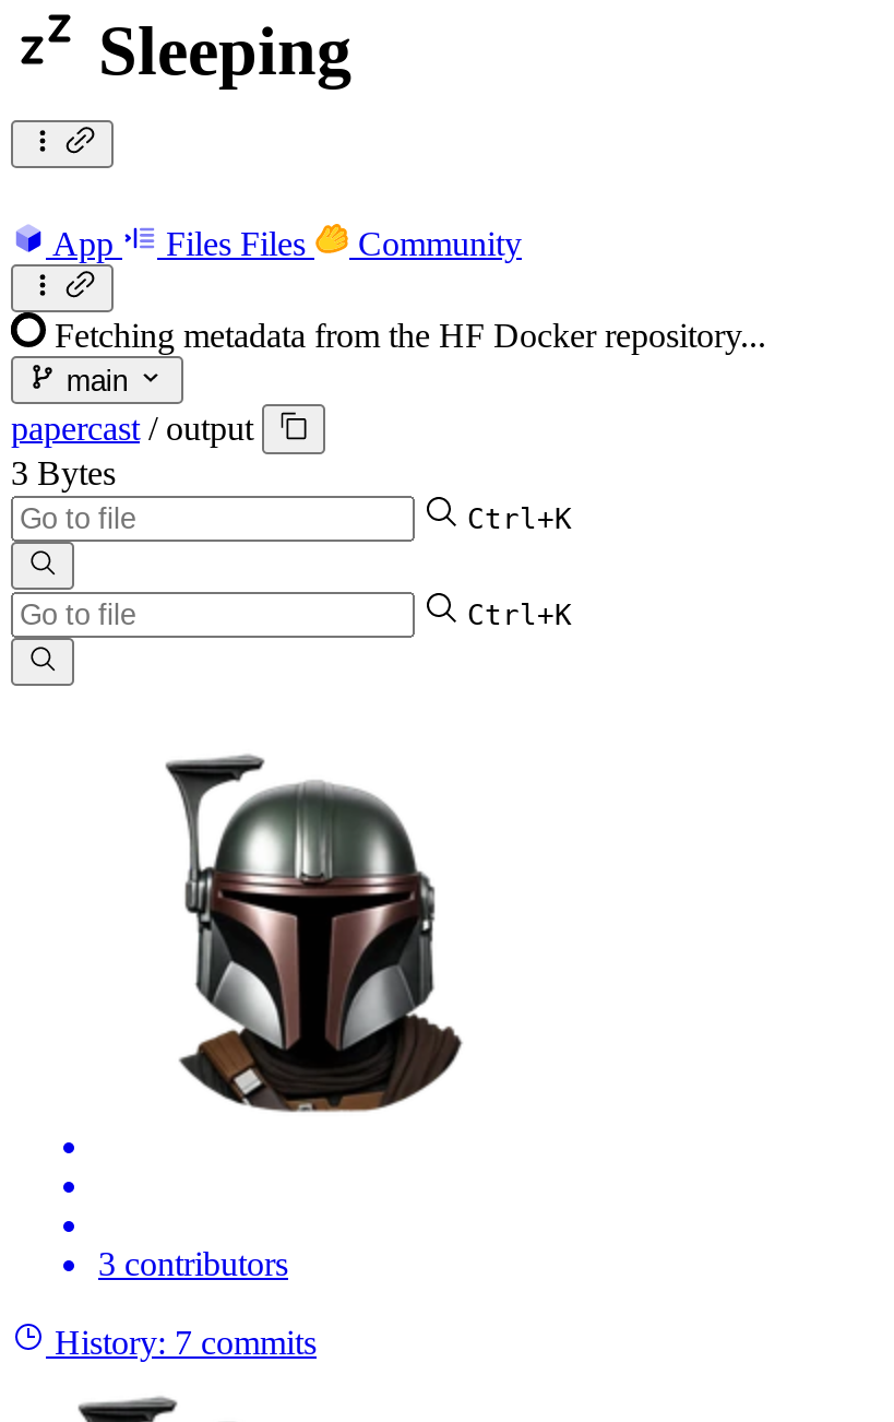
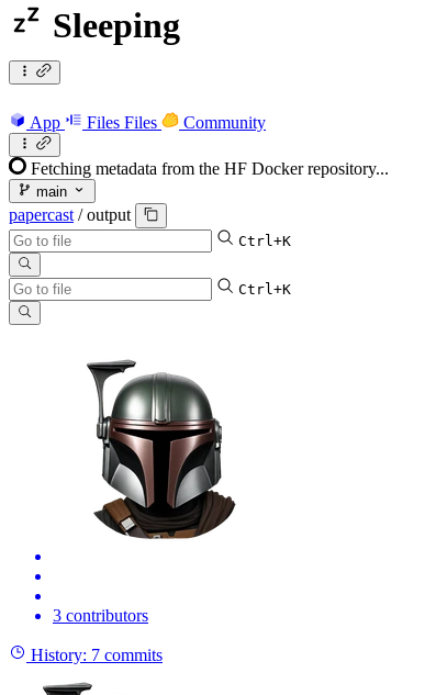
[11,453,116,490] 3 Bytes -> none

